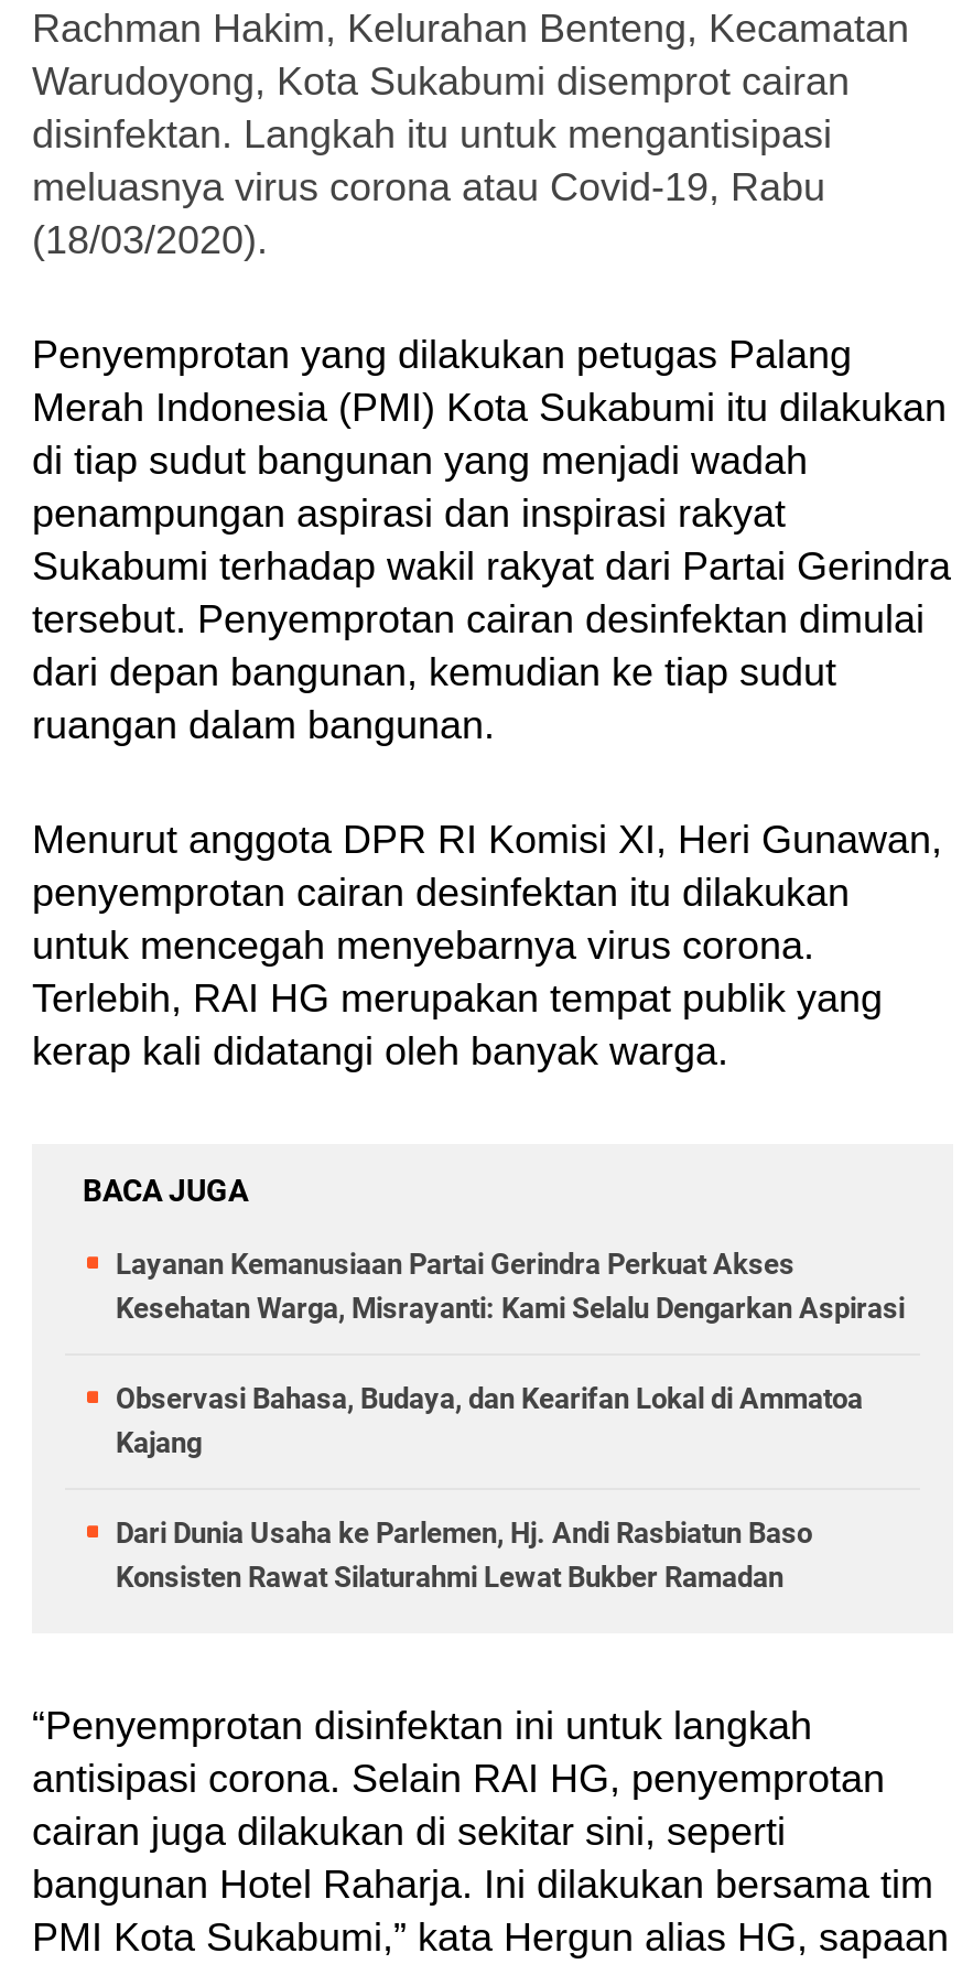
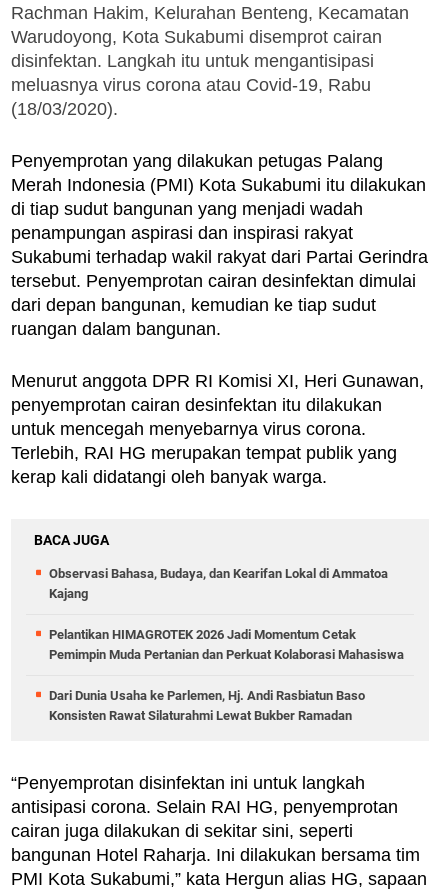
[116,1247,905,1325] Layanan Kemanusiaan Partai Gerindra Perkuat Akses | Kesehatan Warga, Misrayanti: Kami Selalu Dengarkan Aspirasi -> none
moved [116,1382,863,1459] -> [49,566,388,601]: Observasi Bahasa, Budaya, dan Kearifan Lokal di Ammatoa | Kajang
none -> [49,627,404,662] Pelantikan HIMAGROTEK 2026 Jadi Momentum Cetak | Pemimpin Muda Pertanian dan Perkuat Kolaborasi Mahasiswa

